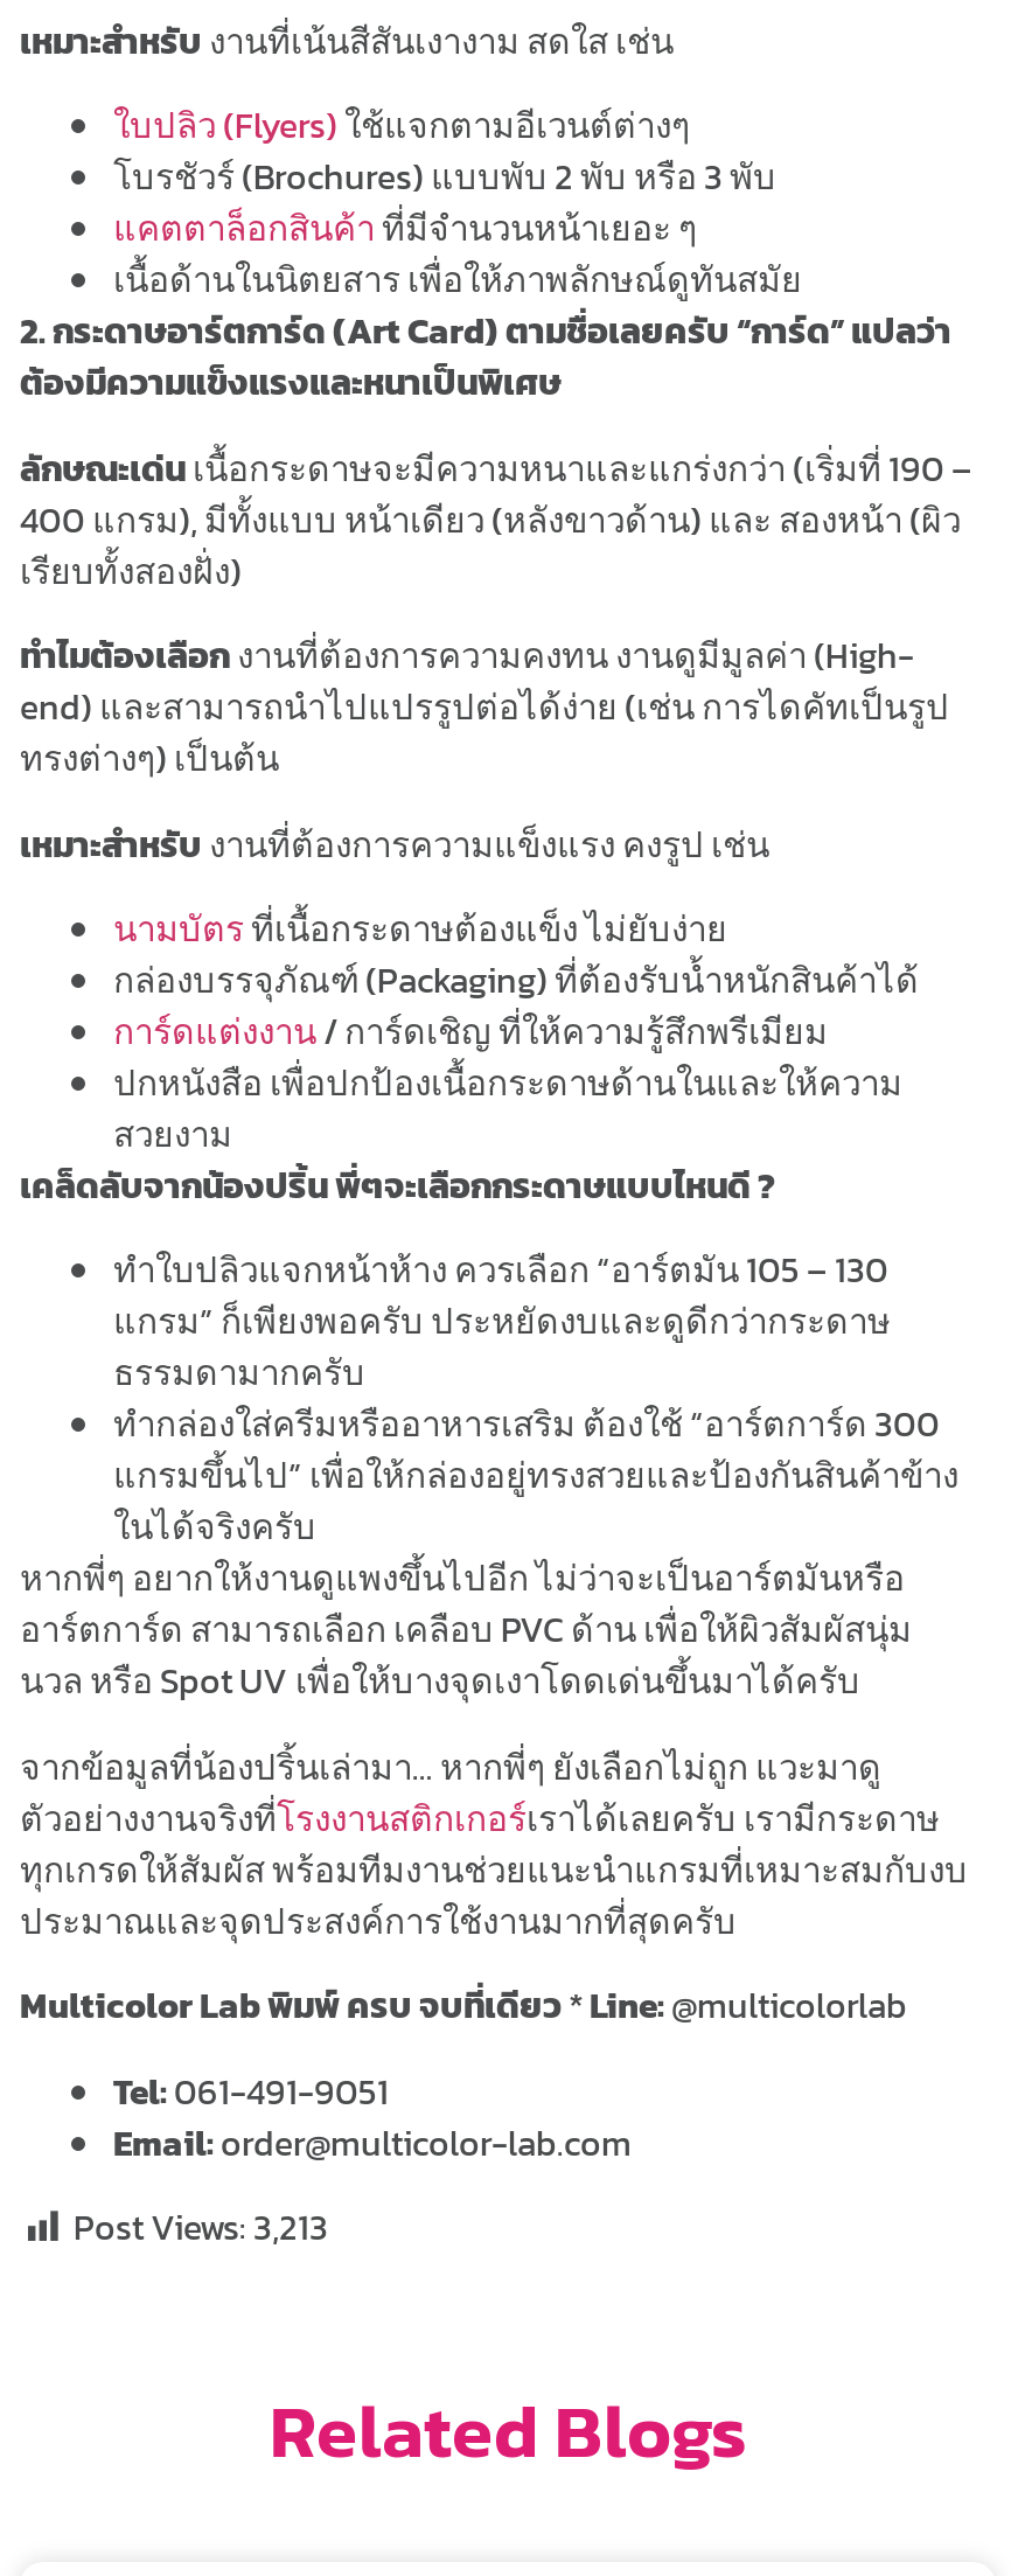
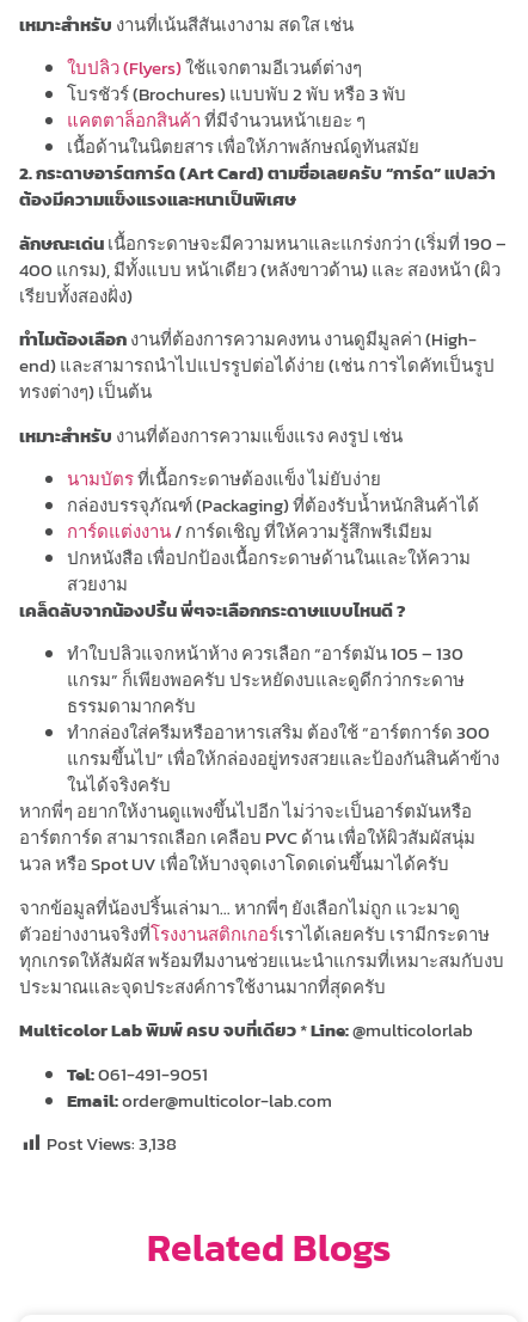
[74,2200,328,2254] Post Views: 3,213 -> [47,1130,177,1157] Post Views: 3,138

